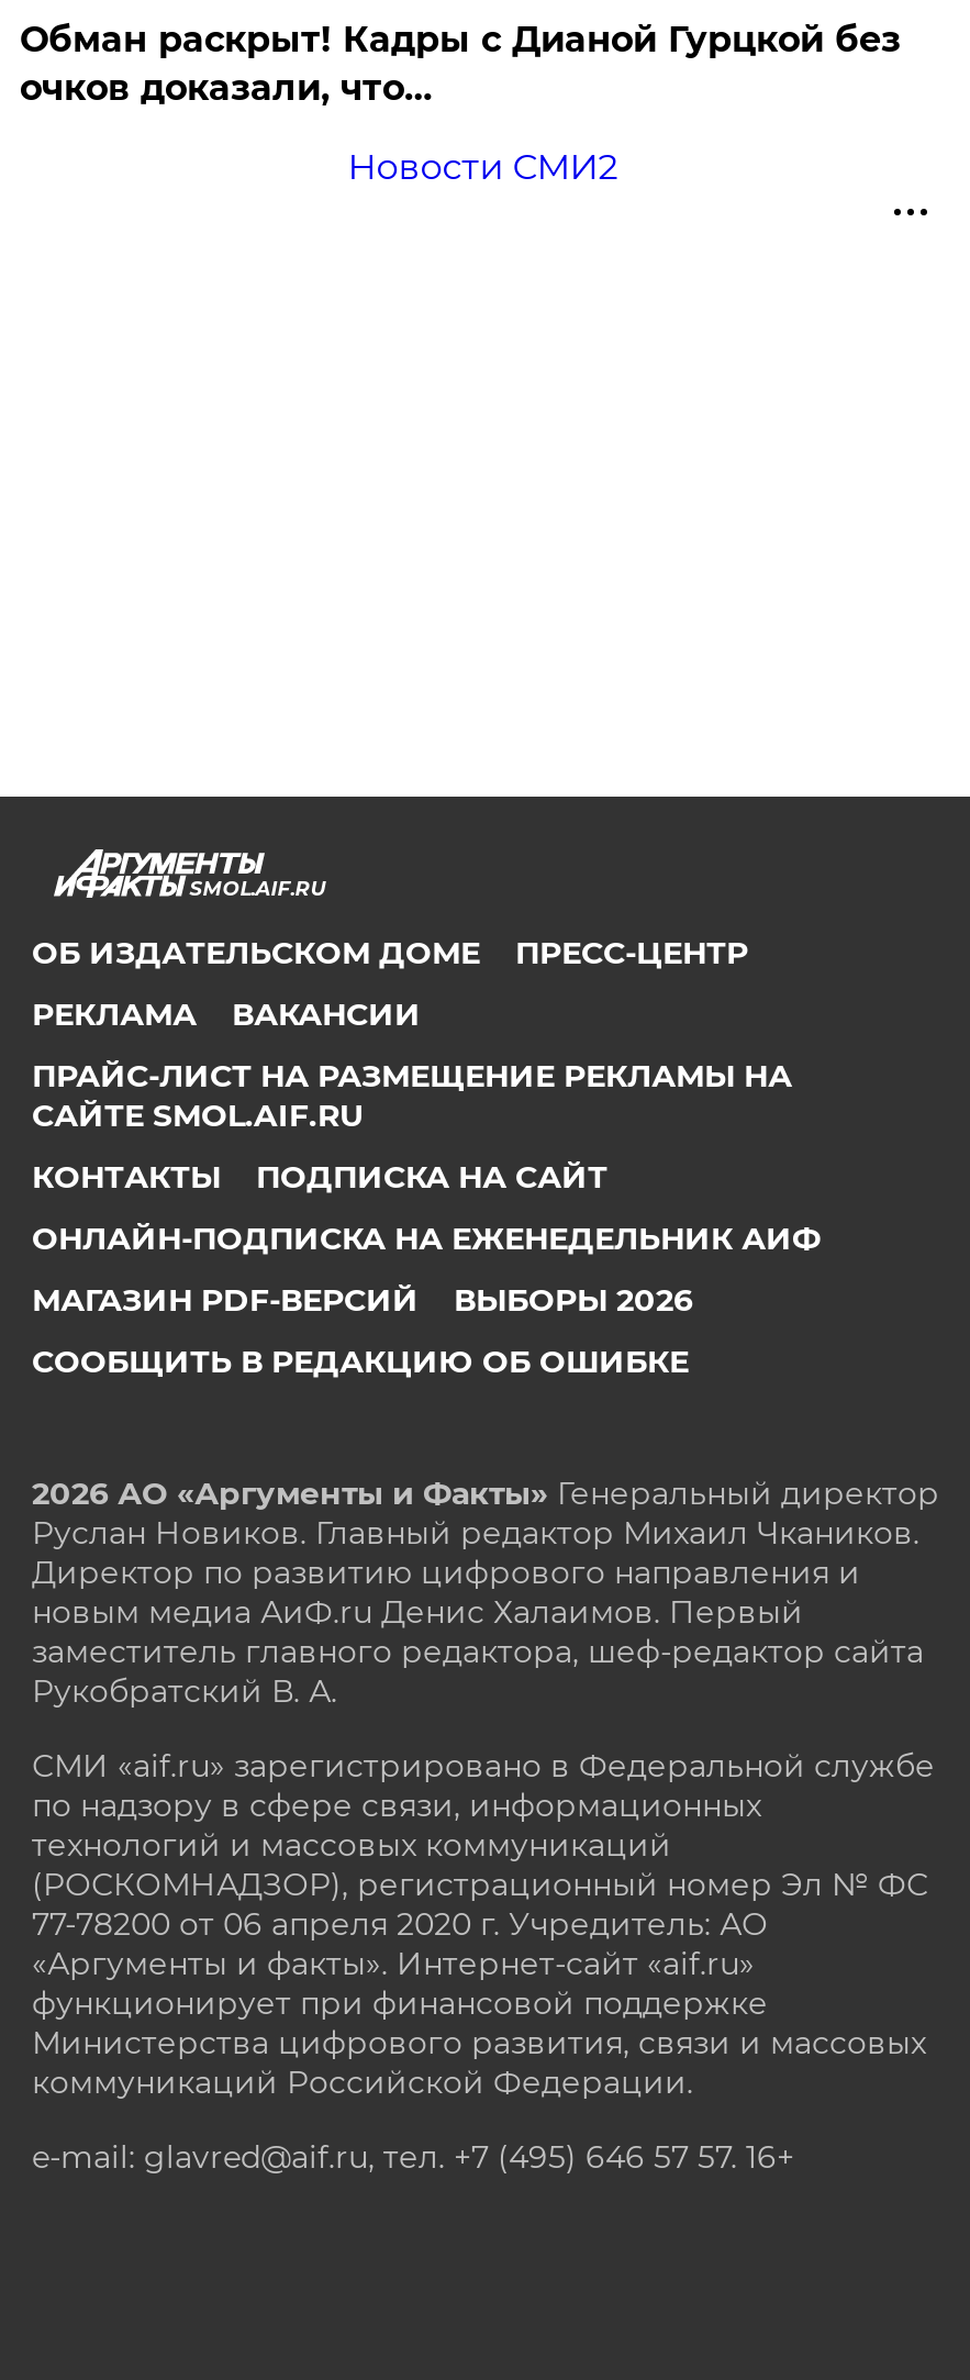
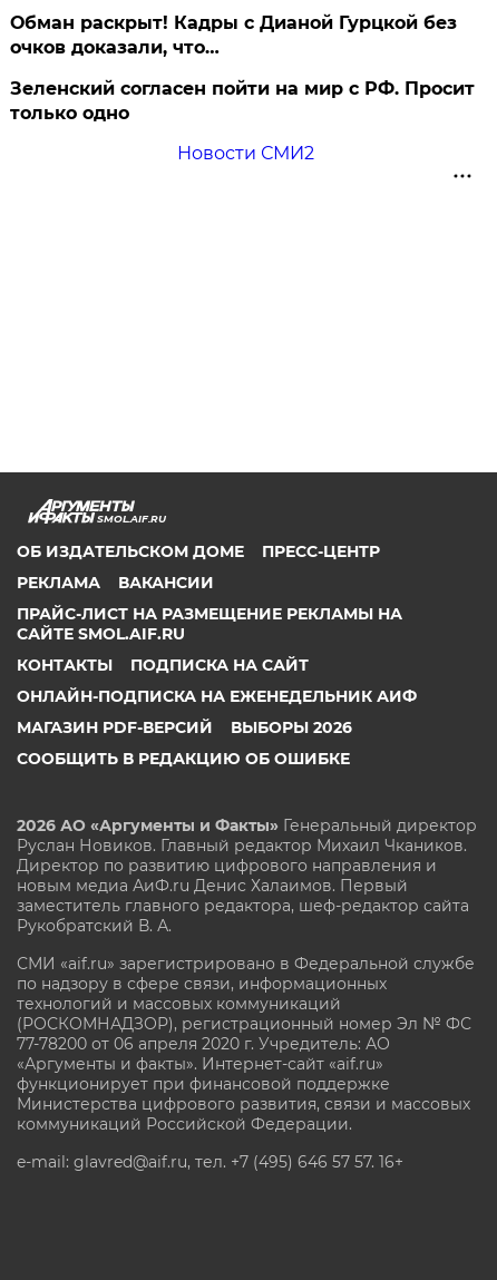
none -> [10,78,475,124] Зеленский согласен пойти на мир с РФ. Просит | только одно

